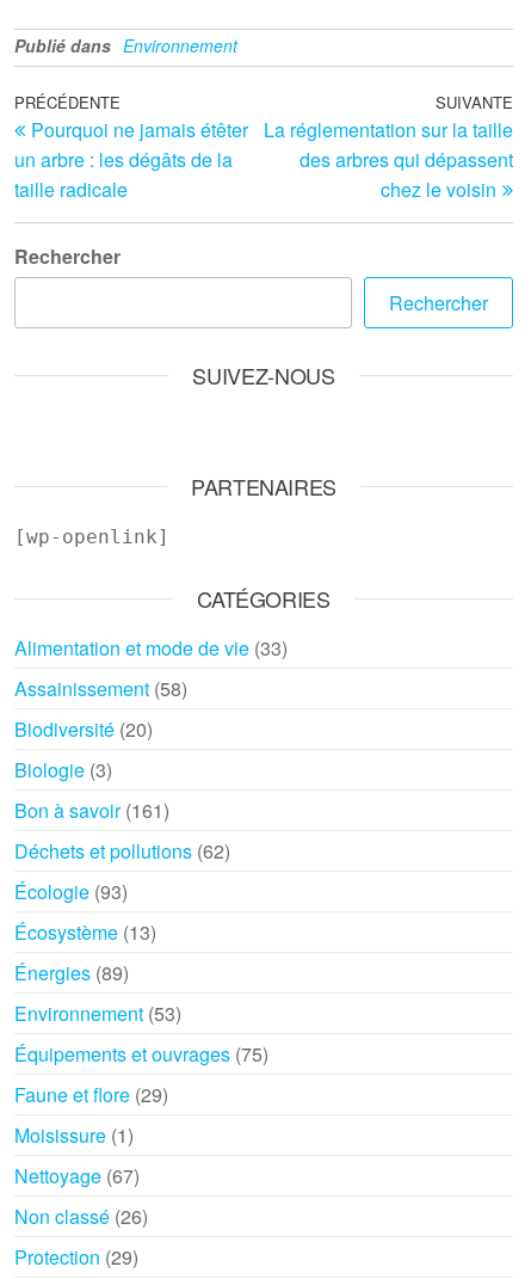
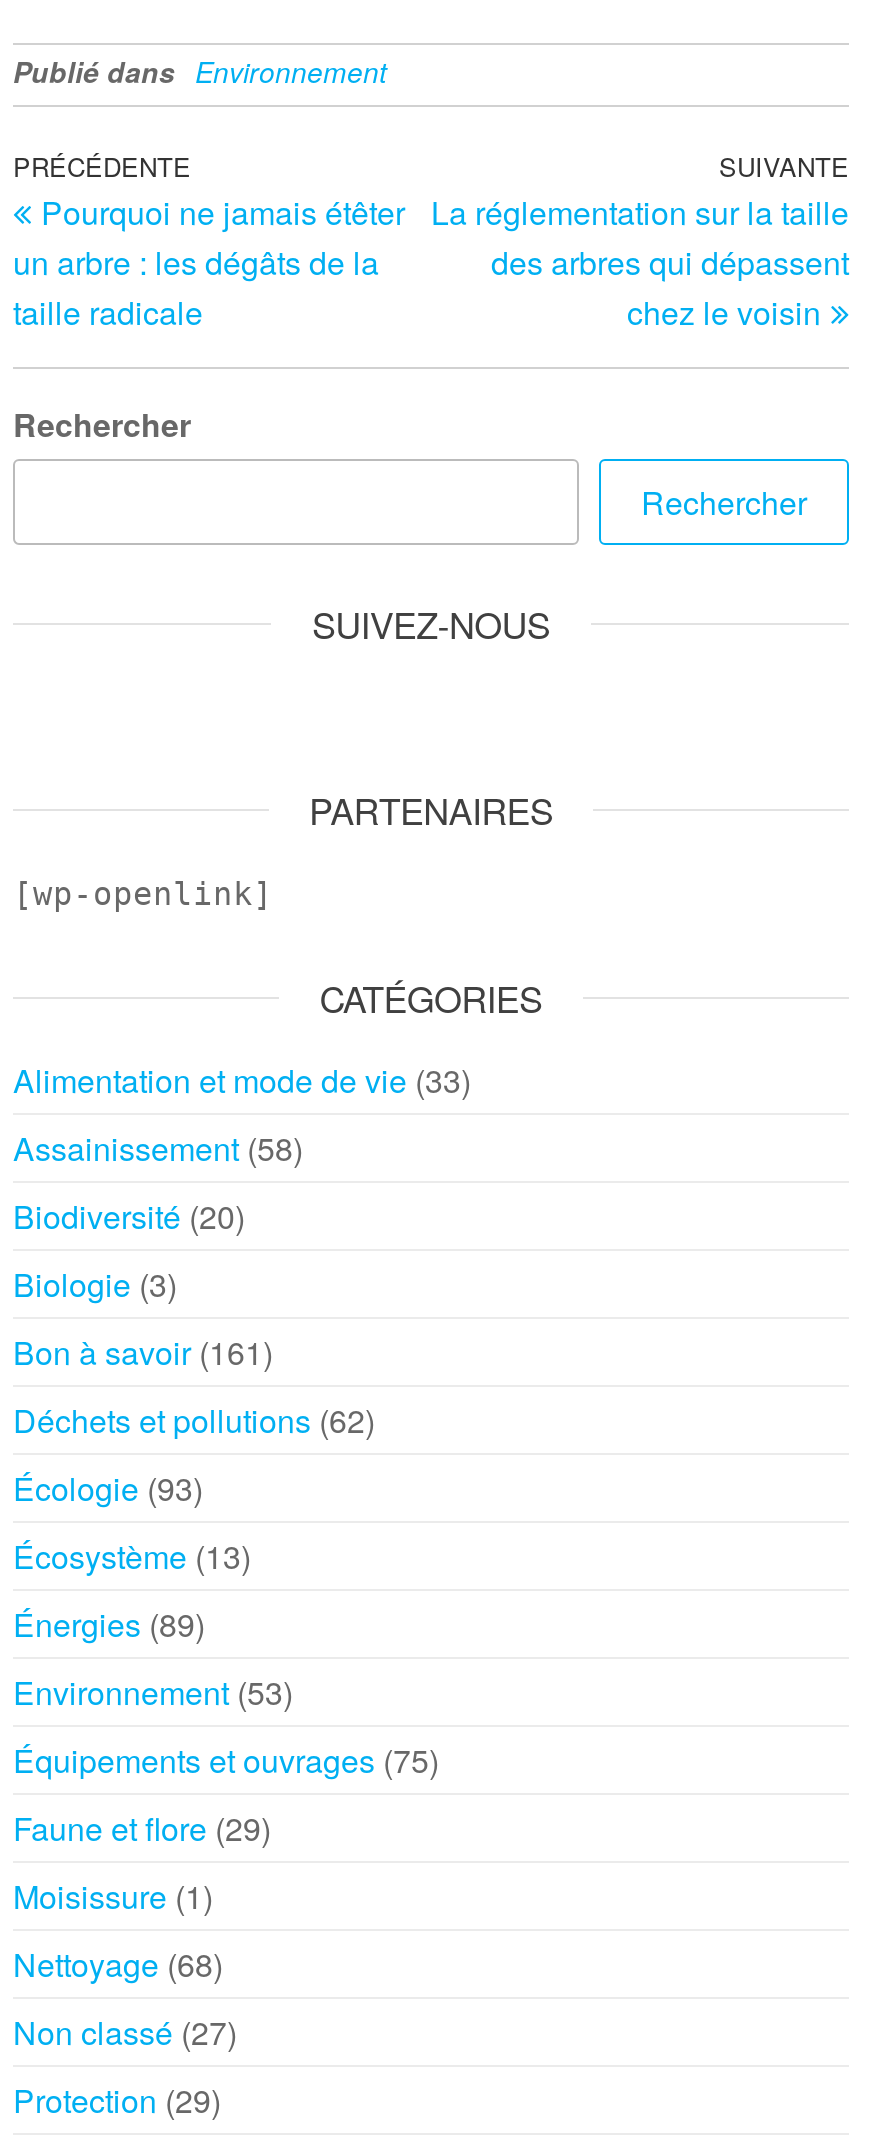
[14,1162,140,1189] Nettoyage (67) -> [13,1941,223,1987] Nettoyage (68)
[14,1203,148,1230] Non classé (26) -> [13,2009,237,2055] Non classé (27)

